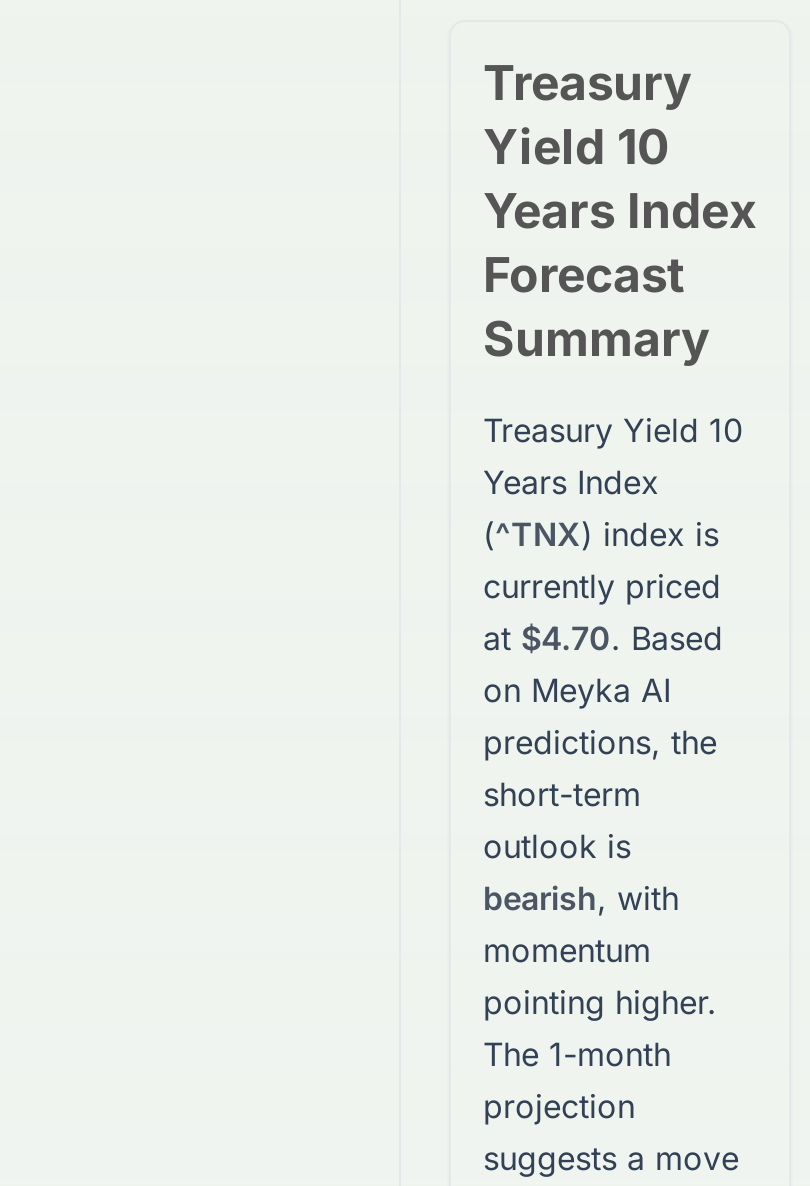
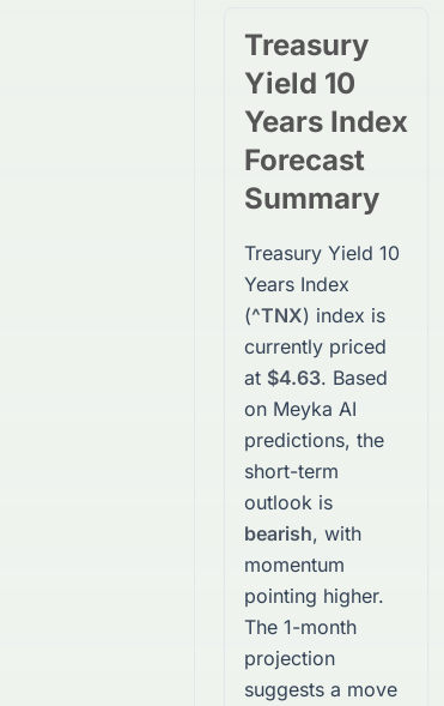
[483,618,723,658] at $4.70. Based -> [244,366,388,390] at $4.63. Based

